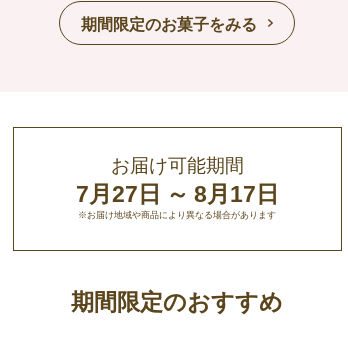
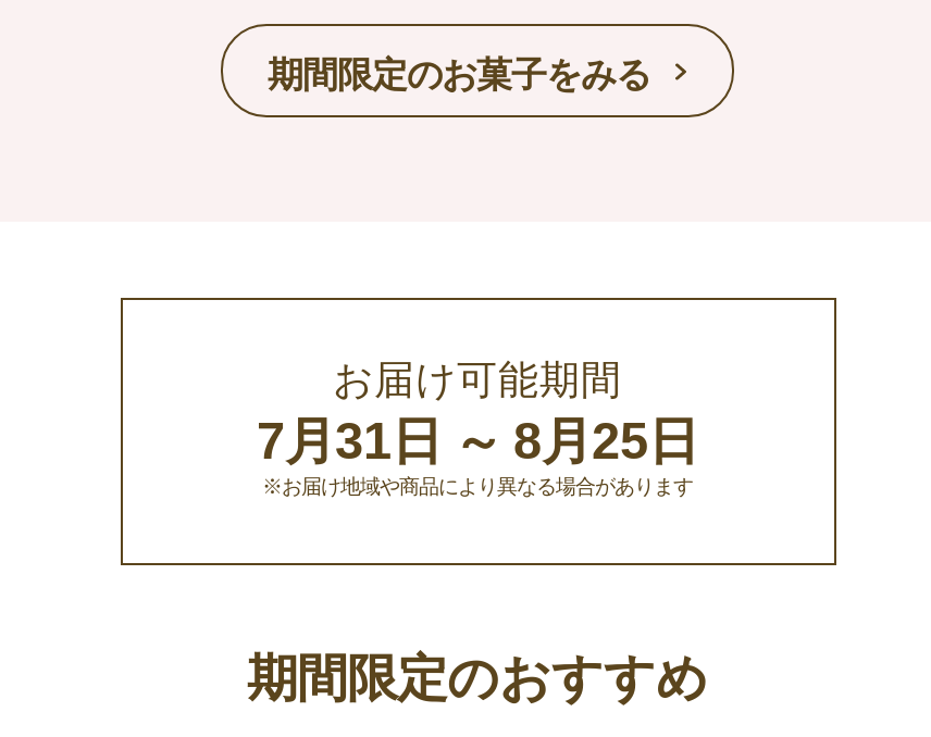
[75,181,278,207] 7月27日 ～ 8月17日 -> [257,414,698,470] 7月31日 ～ 8月25日

